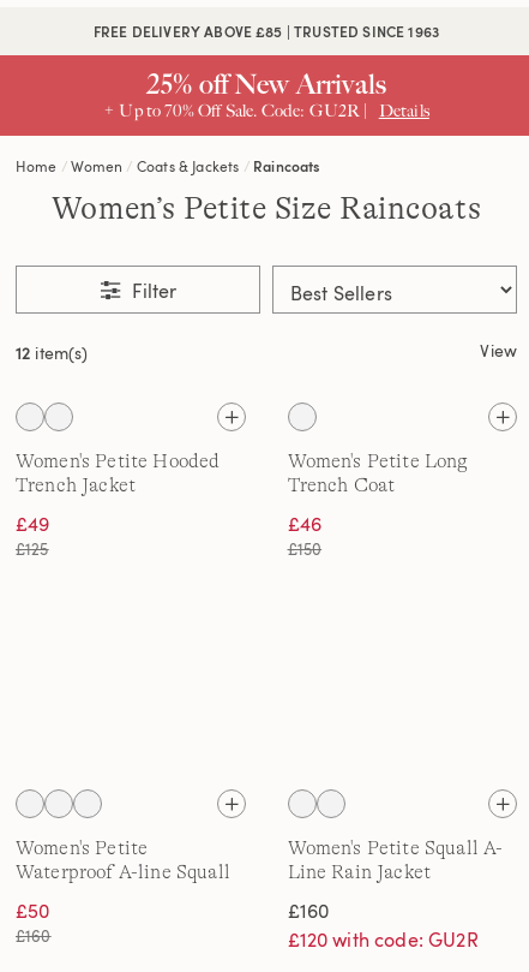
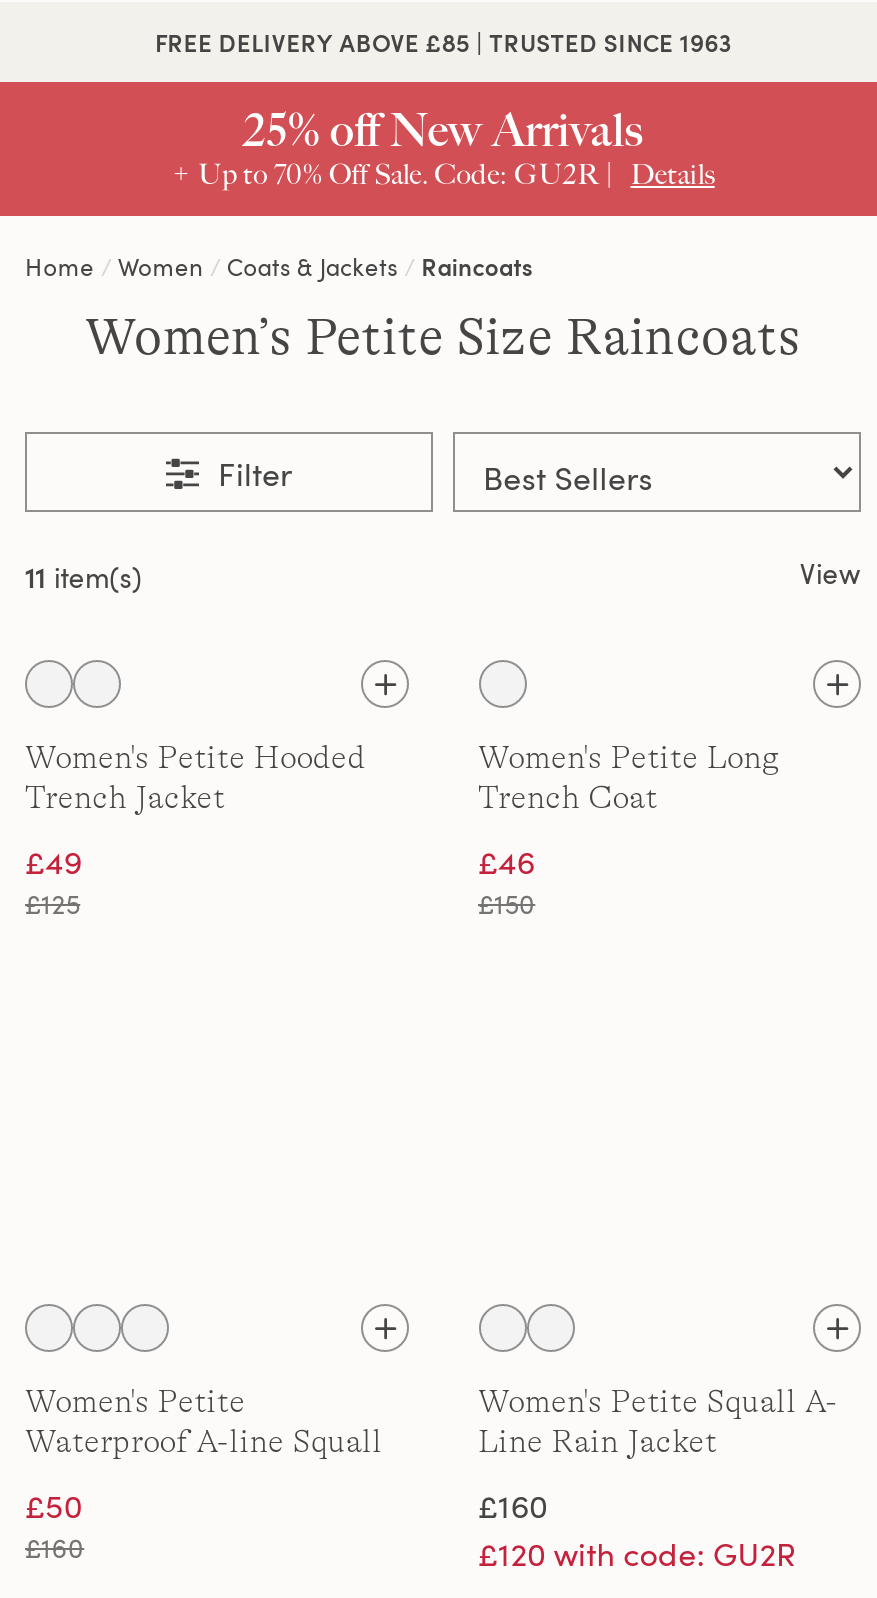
[16,341,88,363] 12 item(s) -> [25,557,142,595] 11 item(s)

